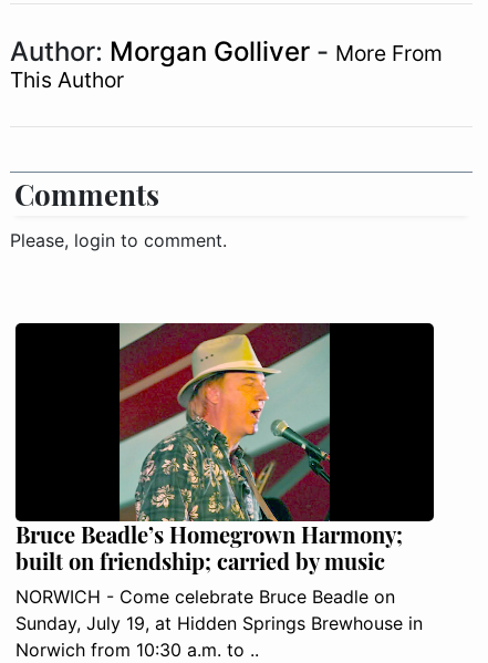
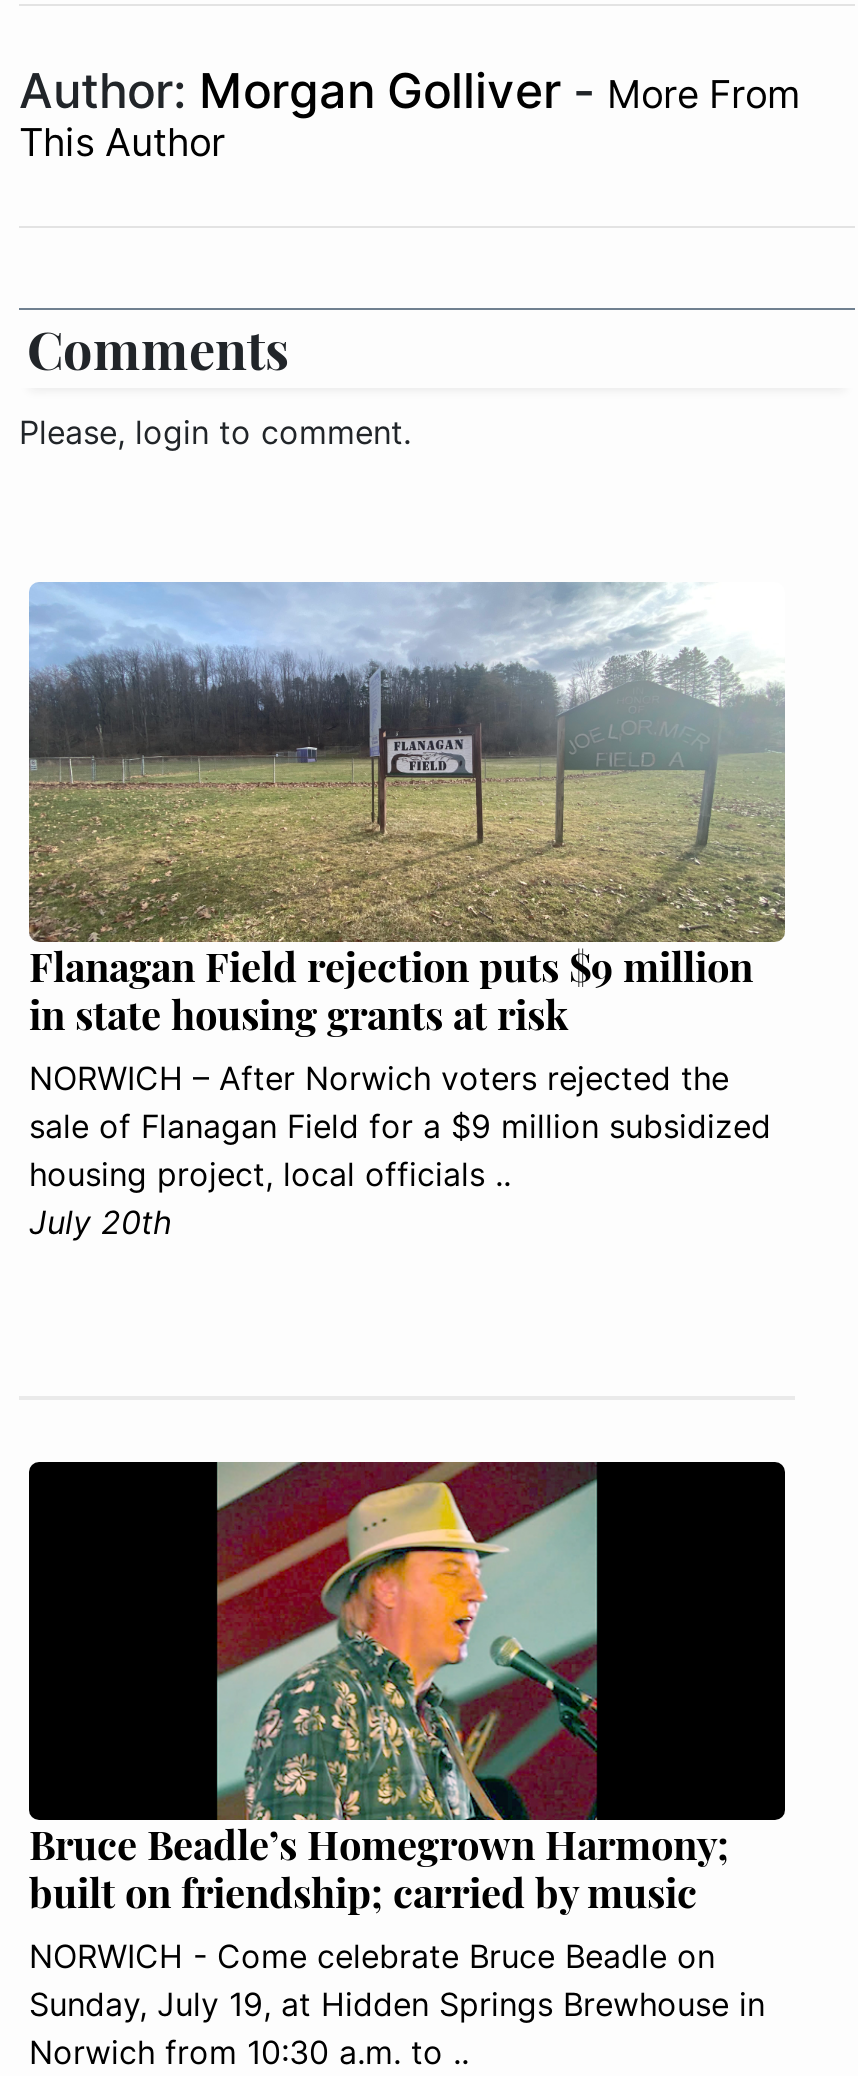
none -> [27,582,787,1242] [image] | Flanagan Field rejection puts $9 million | in state housing grants at risk | NORWICH – After Norwich voters rejected the | sale of Flanagan Field for a $9 million subsidized | housing project, local officials .. | July 20th

